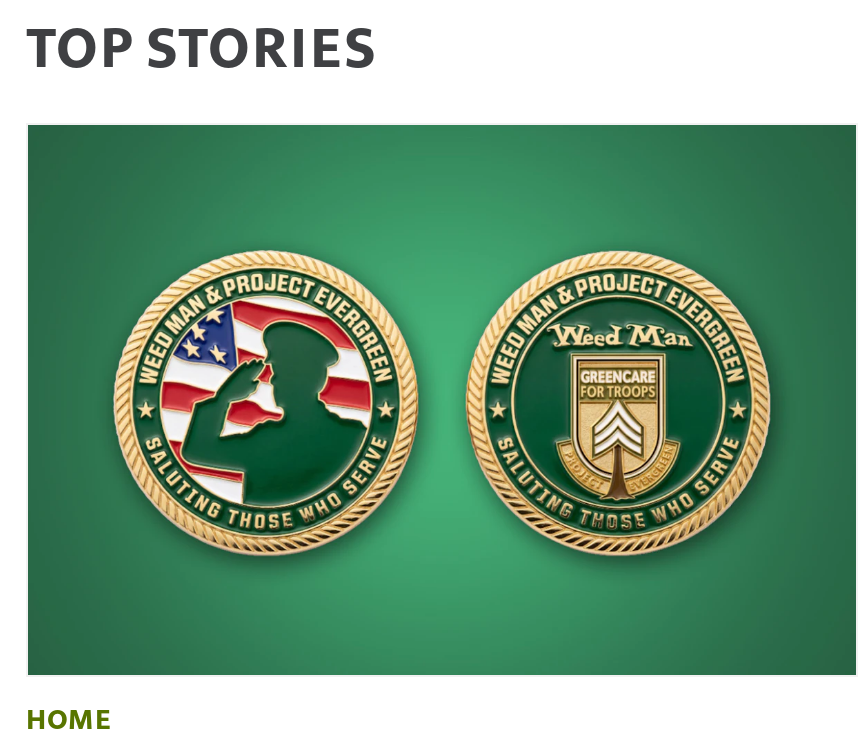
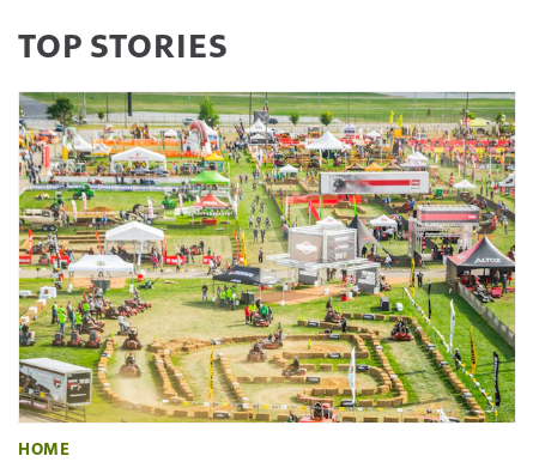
[26,124,858,678] [image] -> [18,91,516,424] [image]

